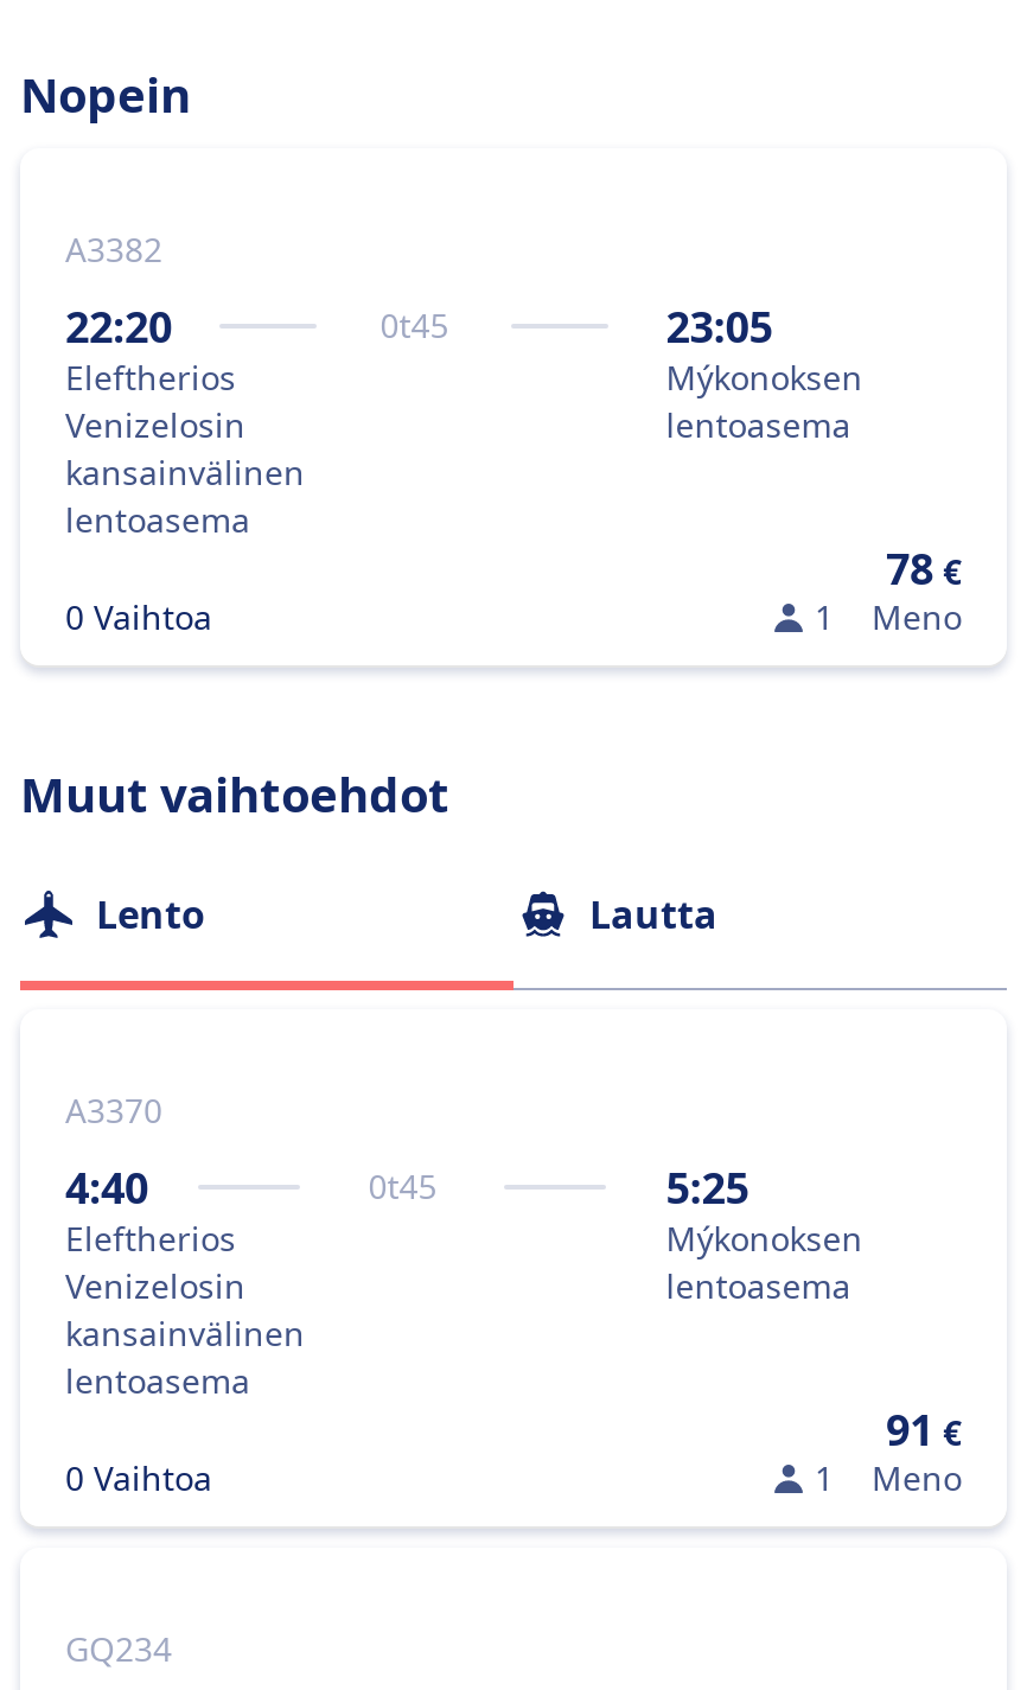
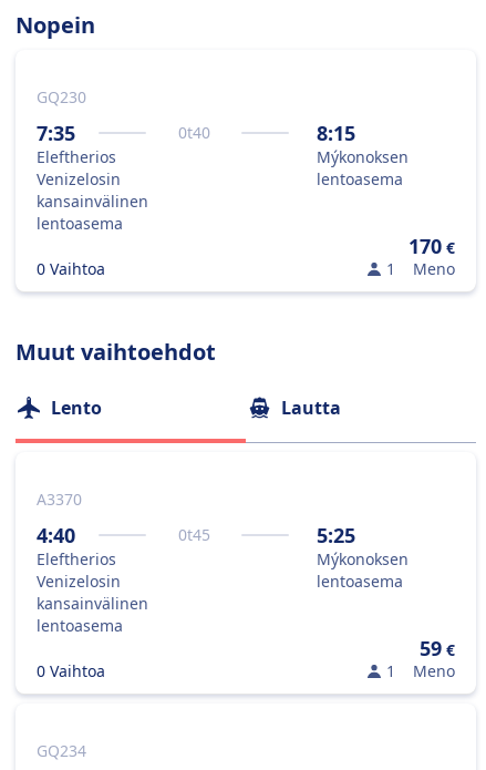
[65,227,162,272] A3382 -> [37,86,86,107] GQ230
[65,298,449,355] 22:20 | 0t45 -> [37,120,210,146] 7:35 | 0t40
[666,298,773,355] 23:05 -> [317,120,356,146] 8:15
[886,540,962,597] 78 € -> [409,233,455,259] 170 €
[886,1401,962,1458] 91 € -> [420,635,455,661] 59 €

